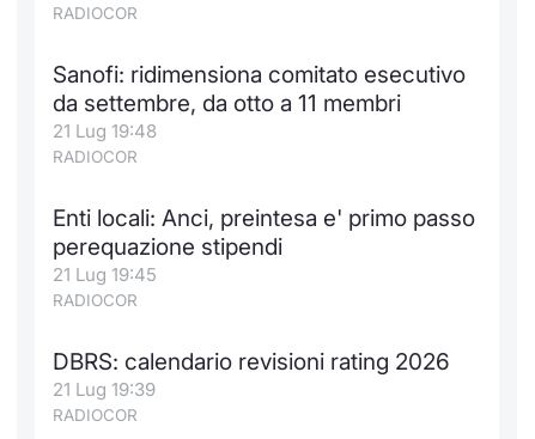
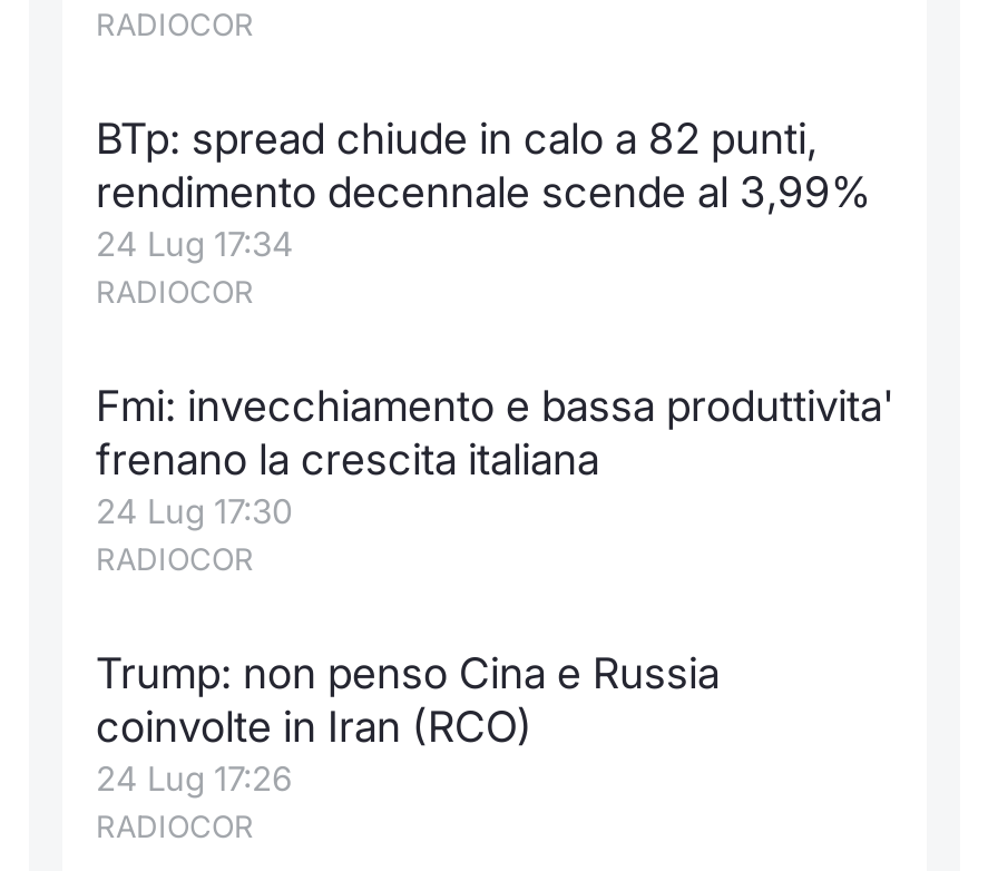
[53,61,466,142] Sanofi: ridimensiona comitato esecutivo | da settembre, da otto a 11 membri | 21 Lug 19:48 -> [96,114,871,265] BTp: spread chiude in calo a 82 punti, | rendimento decennale scende al 3,99% | 24 Lug 17:34
[53,205,475,286] Enti locali: Anci, preintesa e' primo passo | perequazione stipendi | 21 Lug 19:45 -> [96,381,893,532] Fmi: invecchiamento e bassa produttivita' | frenano la crescita italiana | 24 Lug 17:30
[53,348,450,401] DBRS: calendario revisioni rating 2026 | 21 Lug 19:39 -> [96,648,720,800] Trump: non penso Cina e Russia | coinvolte in Iran (RCO) | 24 Lug 17:26

